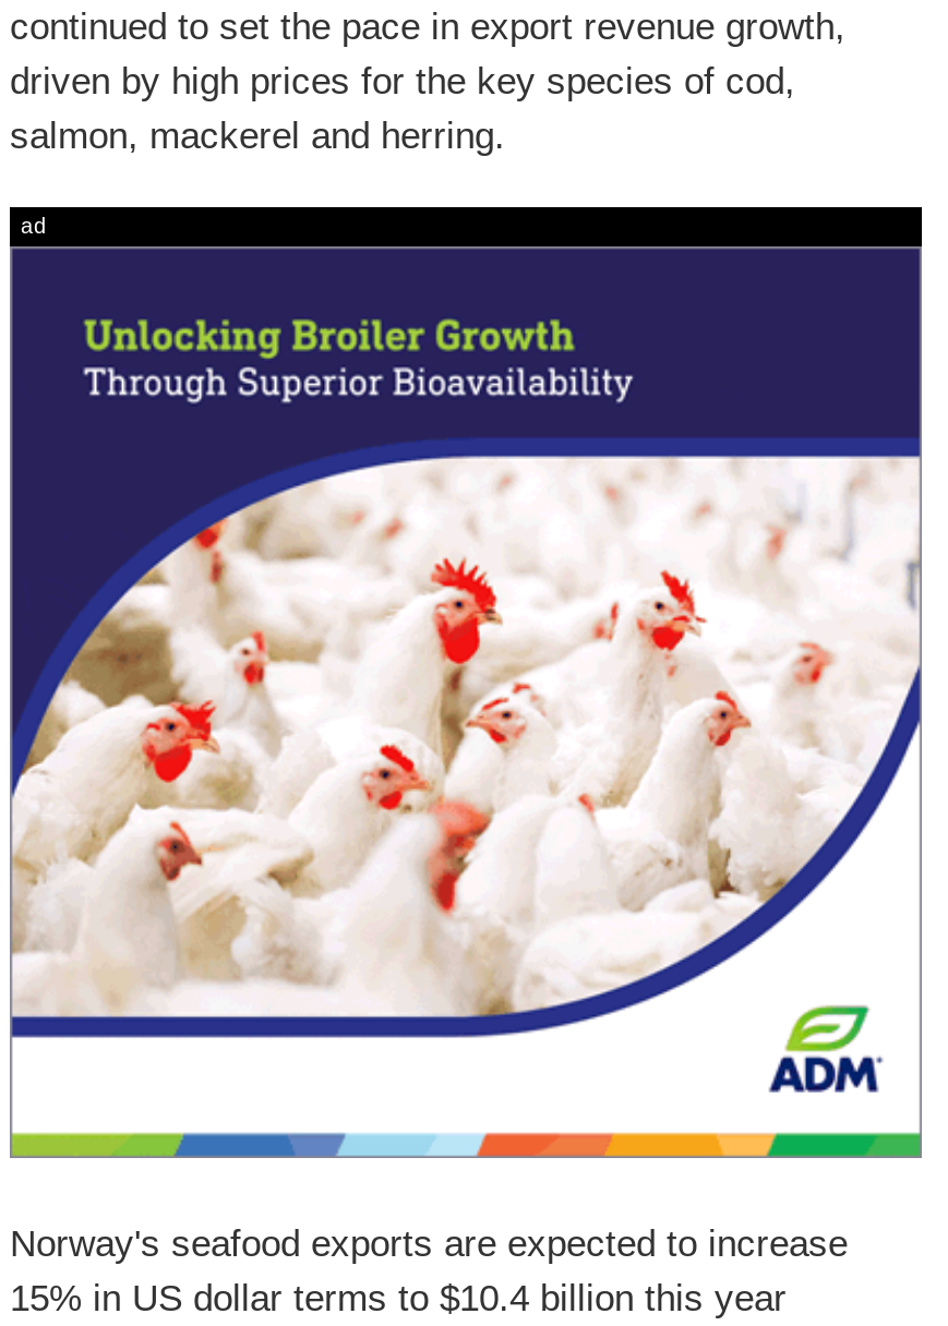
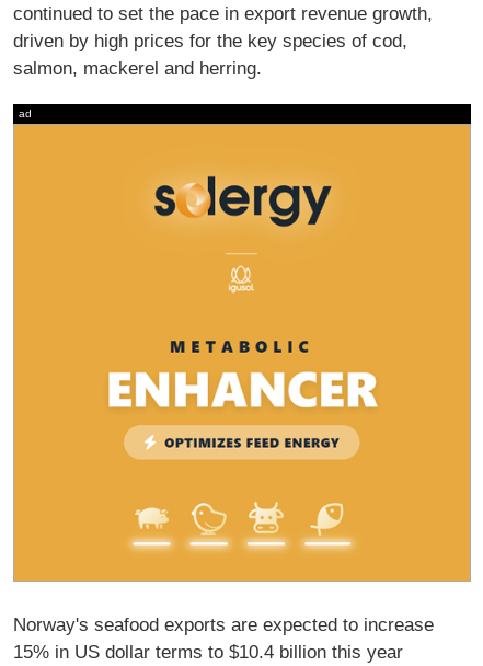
[10,246,922,1158] [image] -> [13,124,471,582] [image]

